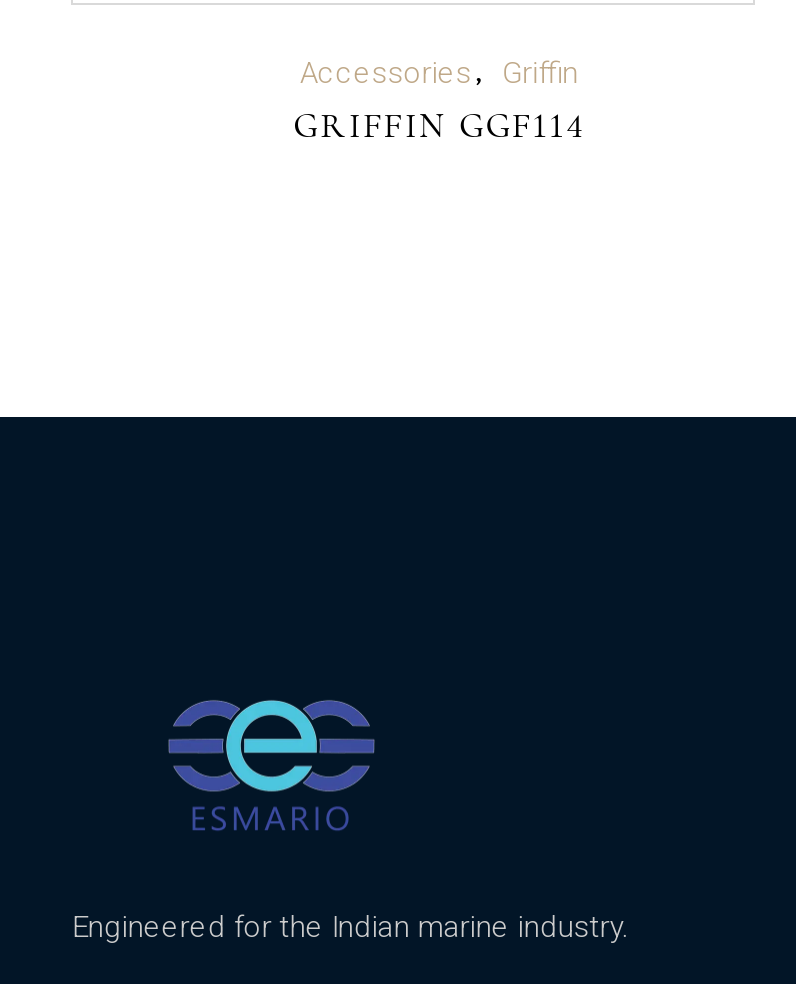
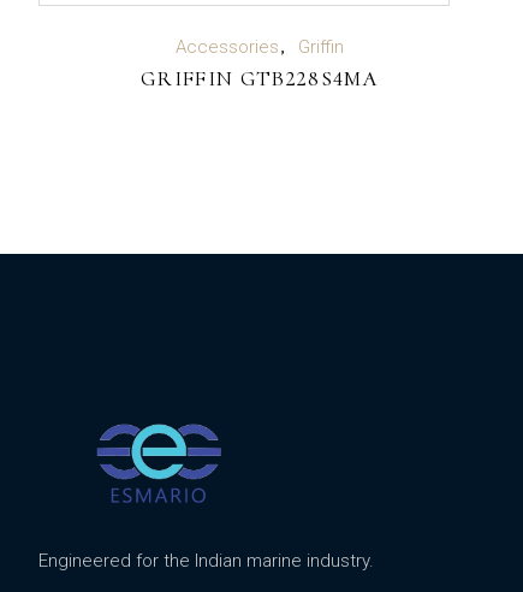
[293,103,585,147] GRIFFIN GGF114 -> [140,65,379,91] GRIFFIN GTB228S4MA

